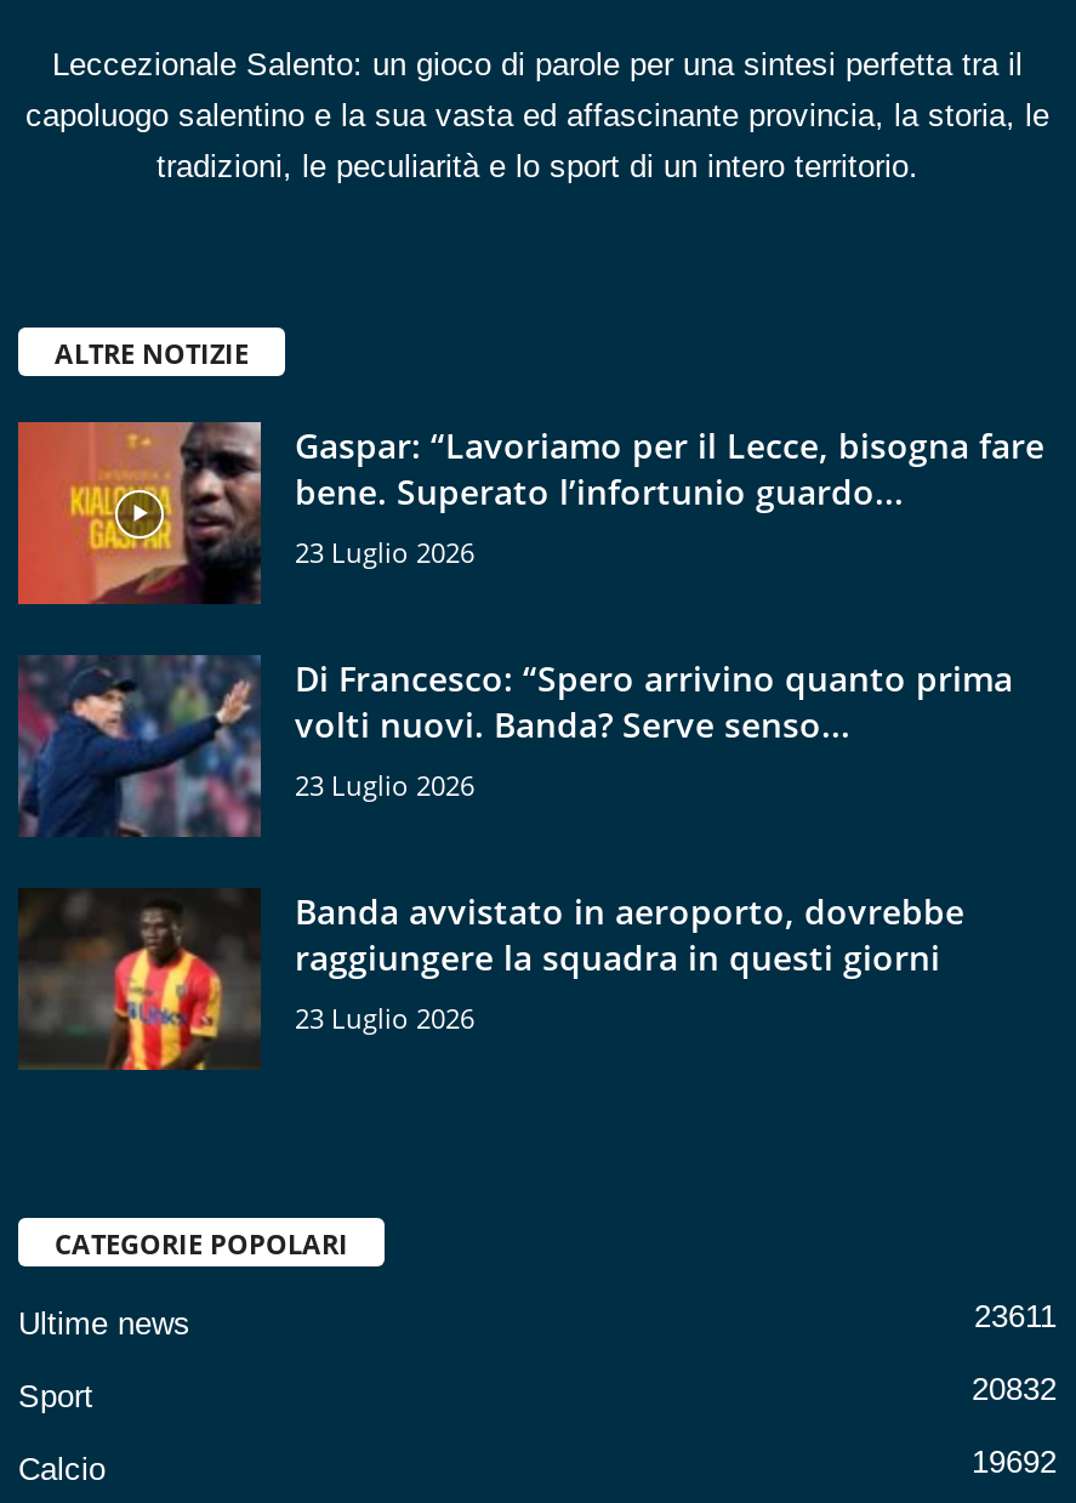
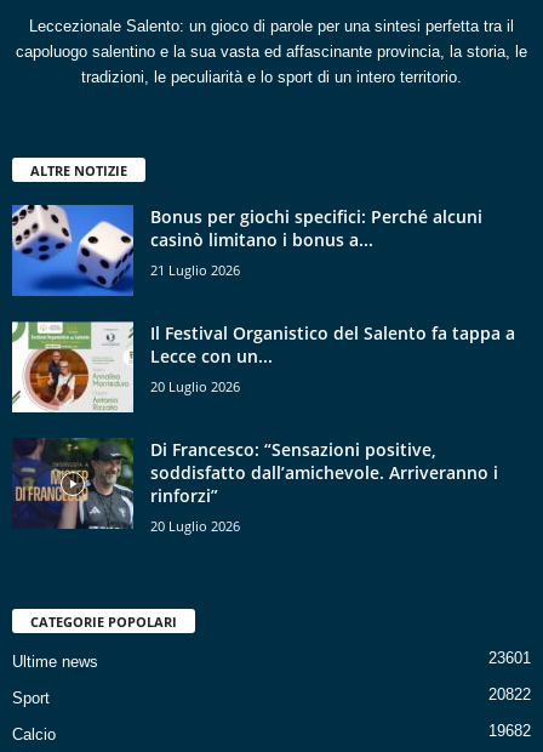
[16,420,1044,607] [image] | Gaspar: “Lavoriamo per il Lecce, bisogna fare | bene. Superato l’infortunio guardo... | 23 Luglio 2026 -> [11,204,482,297] [image] | Bonus per giochi specifici: Perché alcuni | casinò limitano i bonus a... | 21 Luglio 2026
[18,655,1013,837] [image] | Di Francesco: “Spero arrivino quanto prima | volti nuovi. Banda? Serve senso... | 23 Luglio 2026 -> [11,320,515,414] [image] | Il Festival Organistico del Salento fa tappa a | Lecce con un... | 20 Luglio 2026
[21,888,964,1072] [image] | Banda avvistato in aeroporto, dovrebbe | raggiungere la squadra in questi giorni | 23 Luglio 2026 -> [12,438,498,535] [image] | Di Francesco: “Sensazioni positive, | soddisfatto dall’amichevole. Arriveranno i | rinforzi” | 20 Luglio 2026
[974,1298,1057,1334] 23611 -> [488,649,531,667] 23601
[972,1371,1057,1407] 20832 -> [488,685,531,703] 20822
[972,1444,1057,1480] 19692 -> [488,722,531,740] 19682

